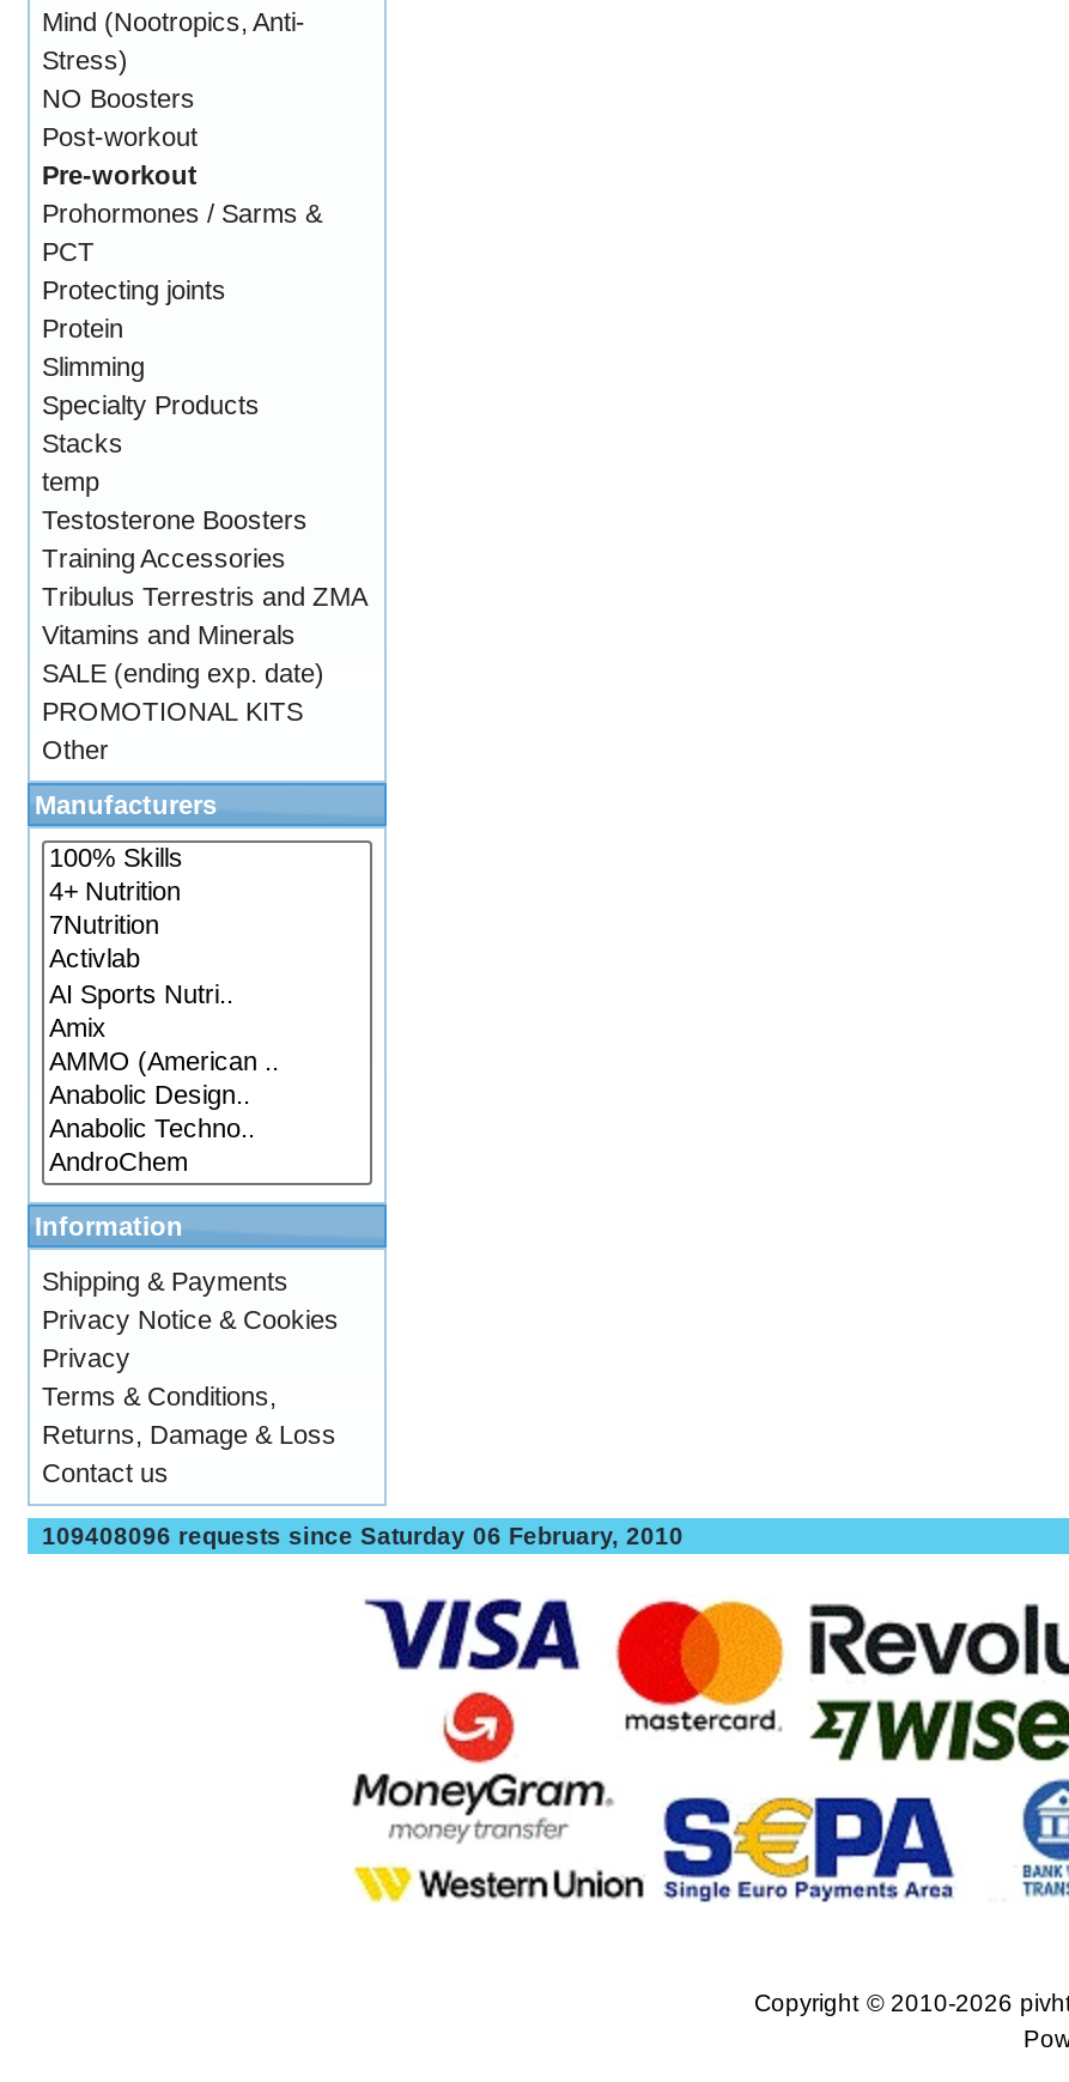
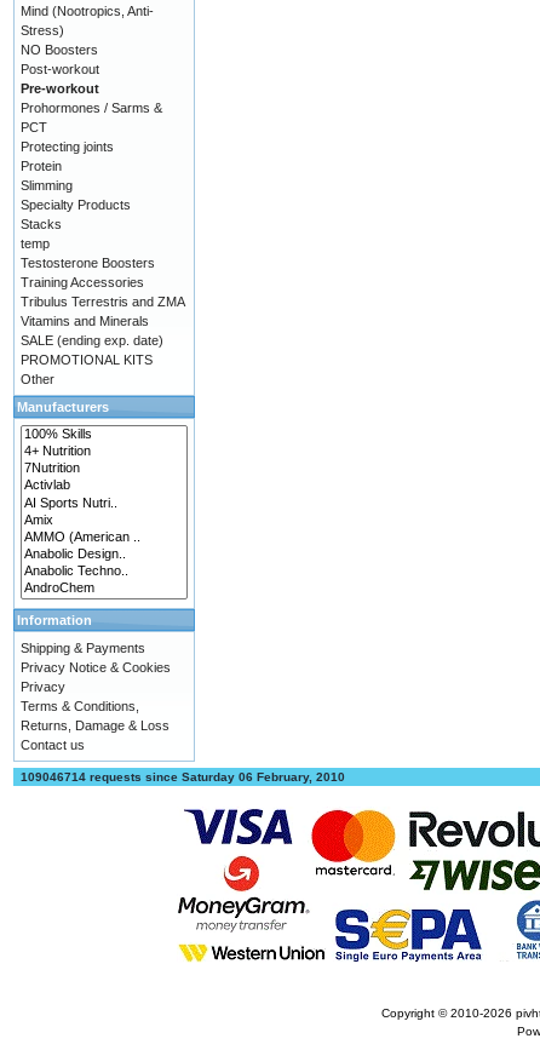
[28,1522,698,1549] 109408096 requests since Saturday 06 February, 2010 -> [13,770,352,783] 109046714 requests since Saturday 06 February, 2010

